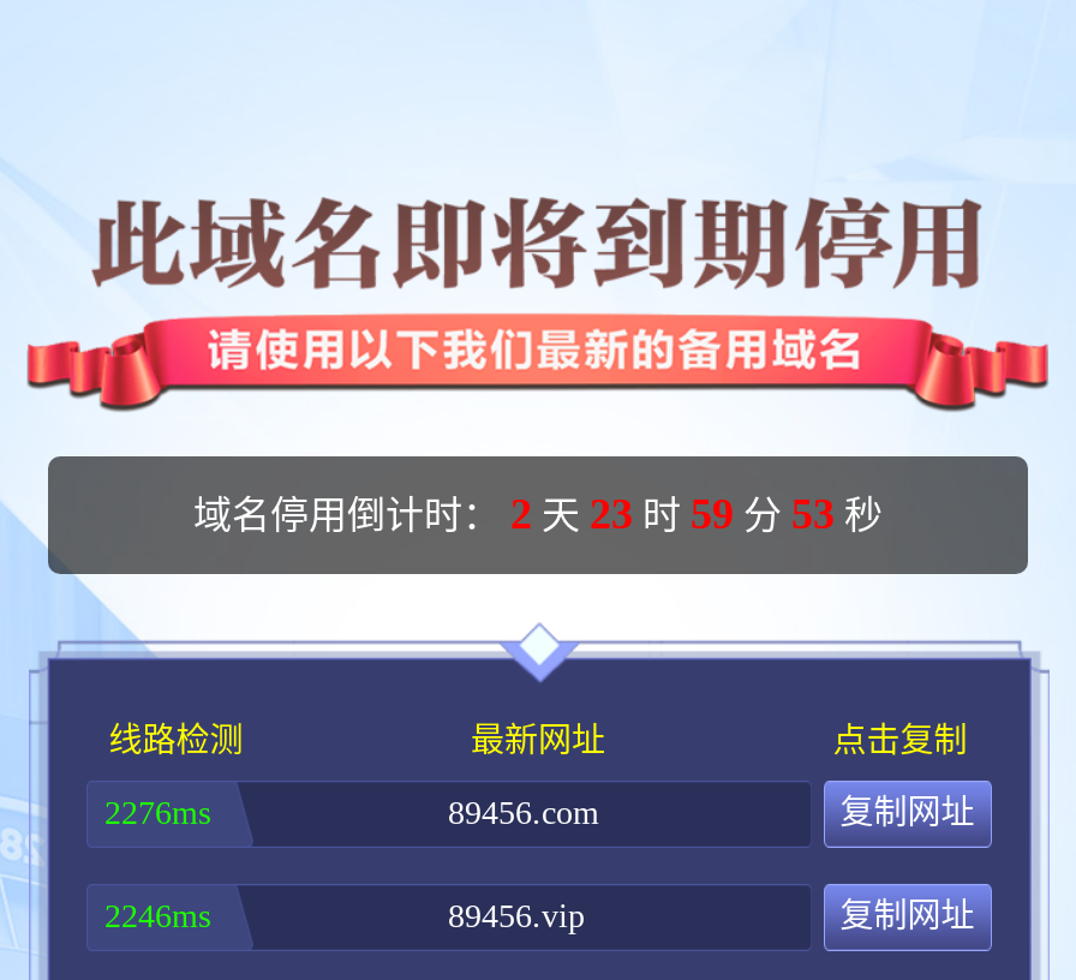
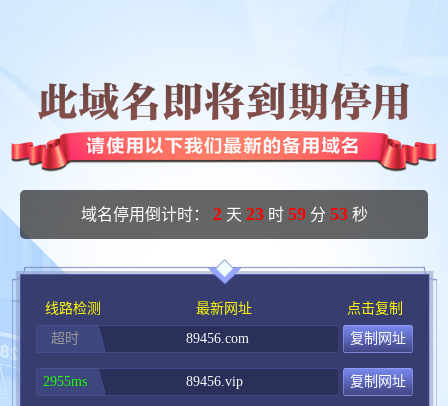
[104,794,210,830] 2276ms -> [51,331,79,346] 超时
[104,898,210,934] 2246ms -> [43,374,87,389] 2955ms

